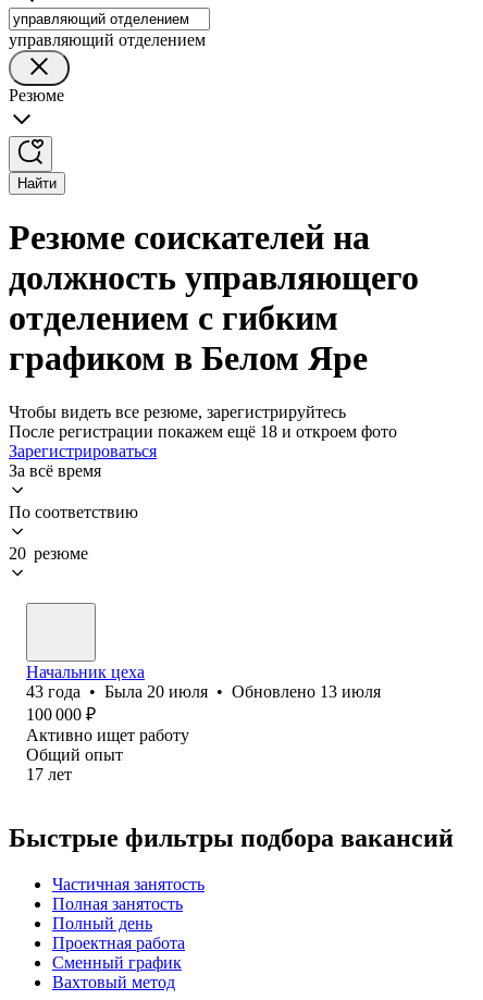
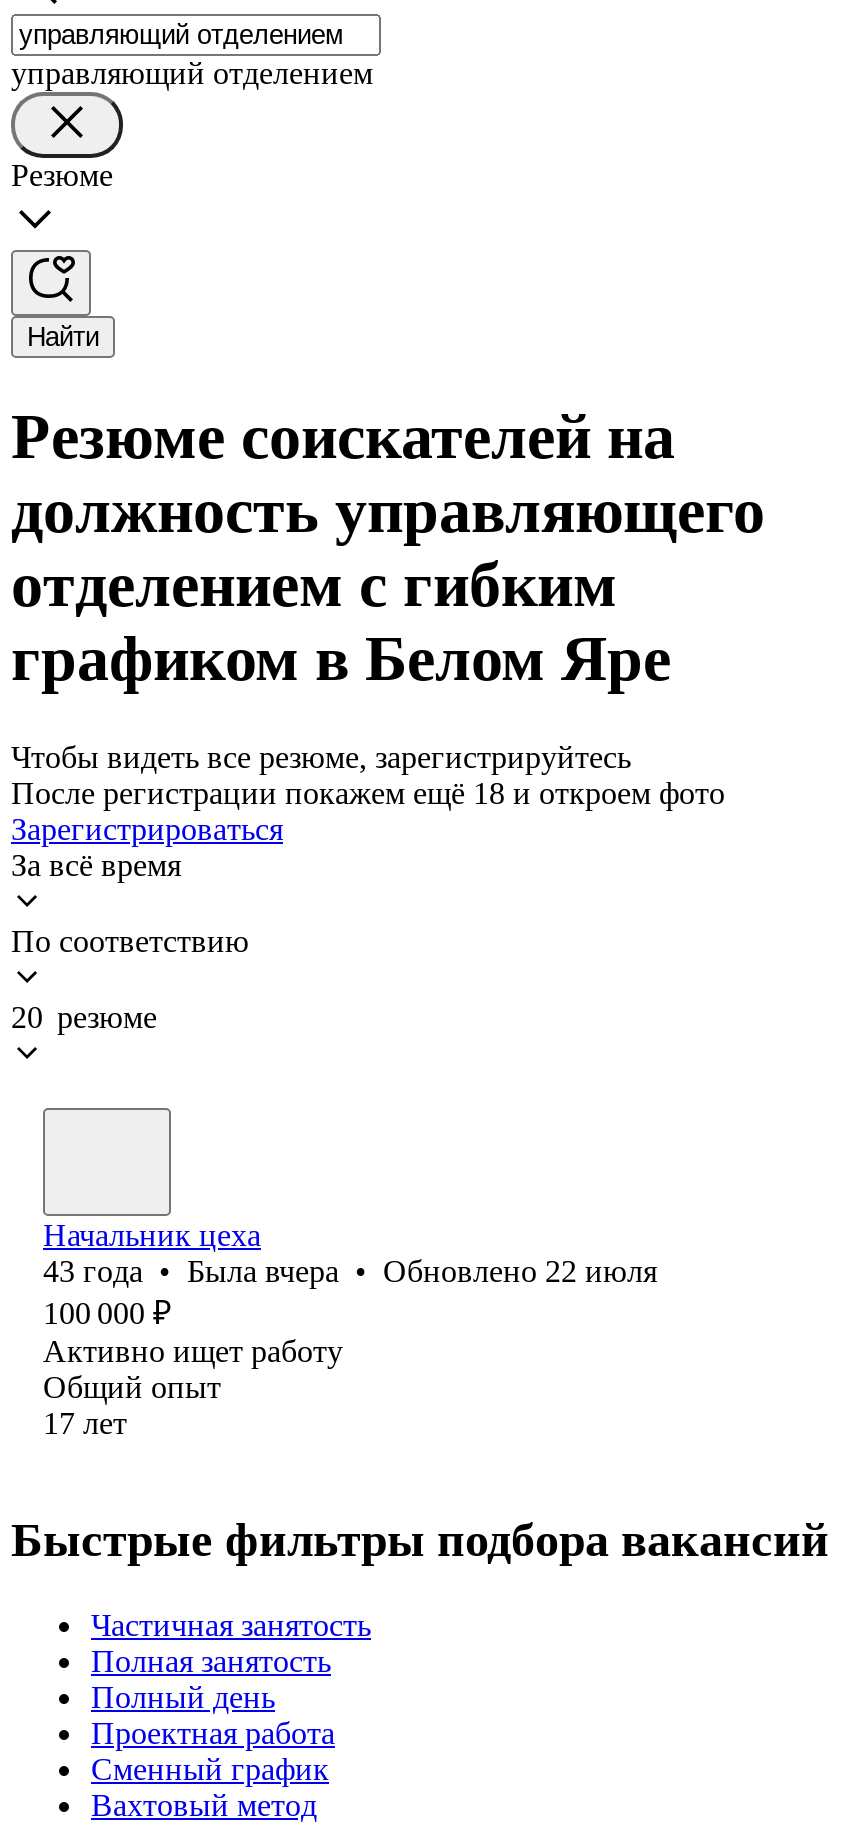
[26,682,381,701] 43 года • Была 20 июля • Обновлено 13 июля -> [43,1254,657,1288] 43 года • Была вчера • Обновлено 22 июля

